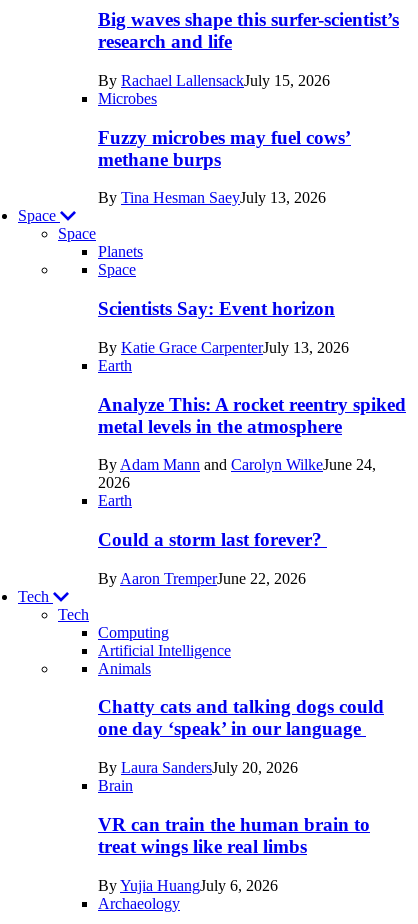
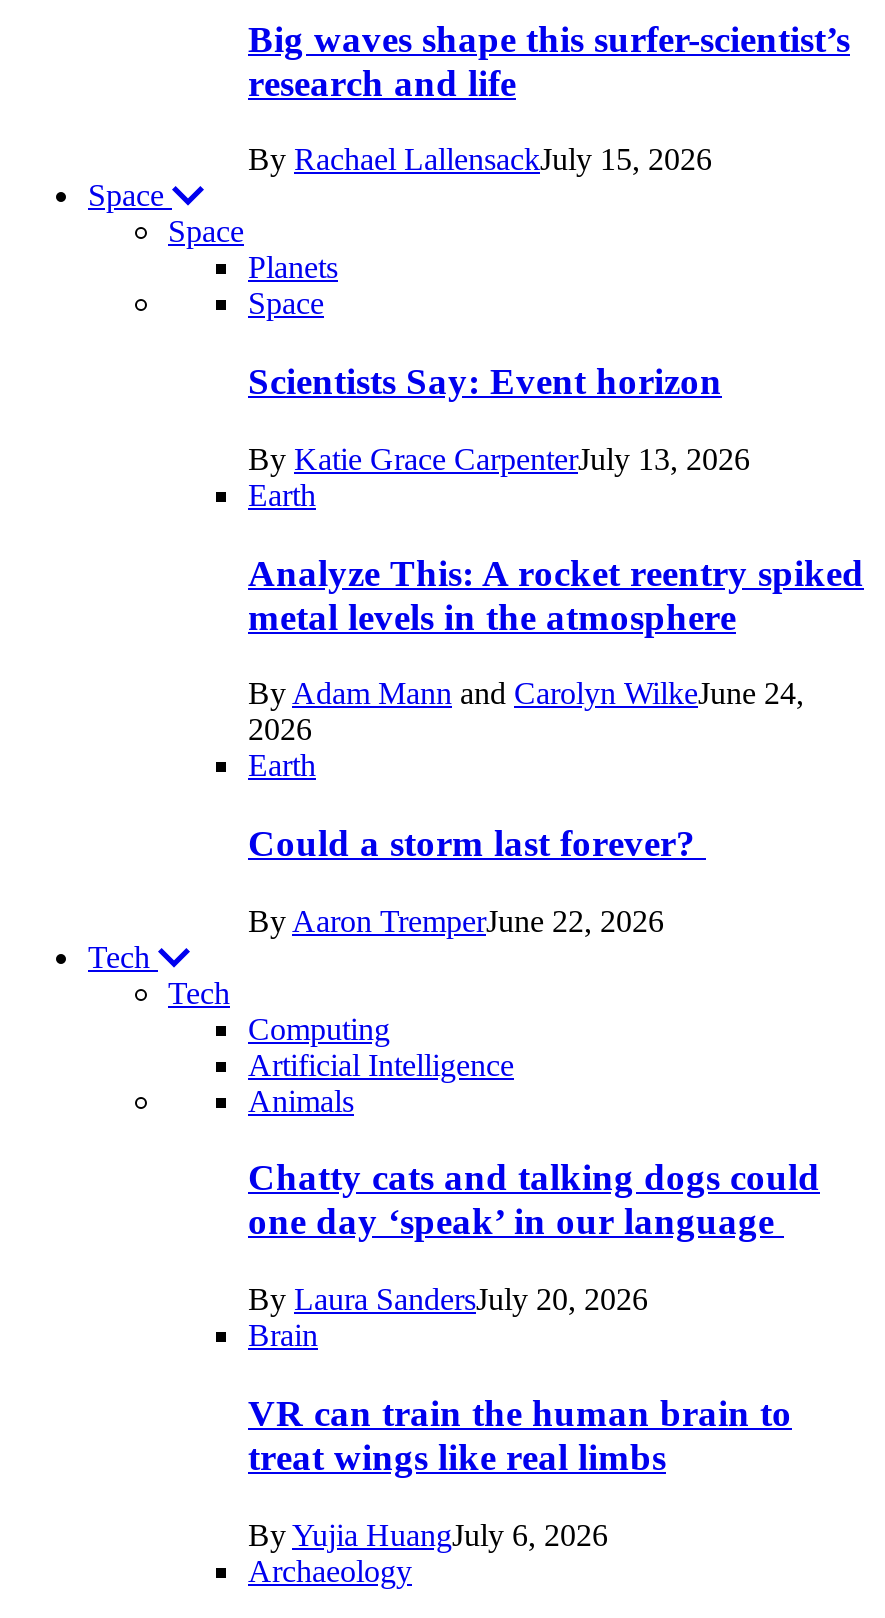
[98,90,351,206] Microbes | Fuzzy microbes may fuel cows’ | methane burps | By Tina Hesman SaeyJuly 13, 2026 -> none

